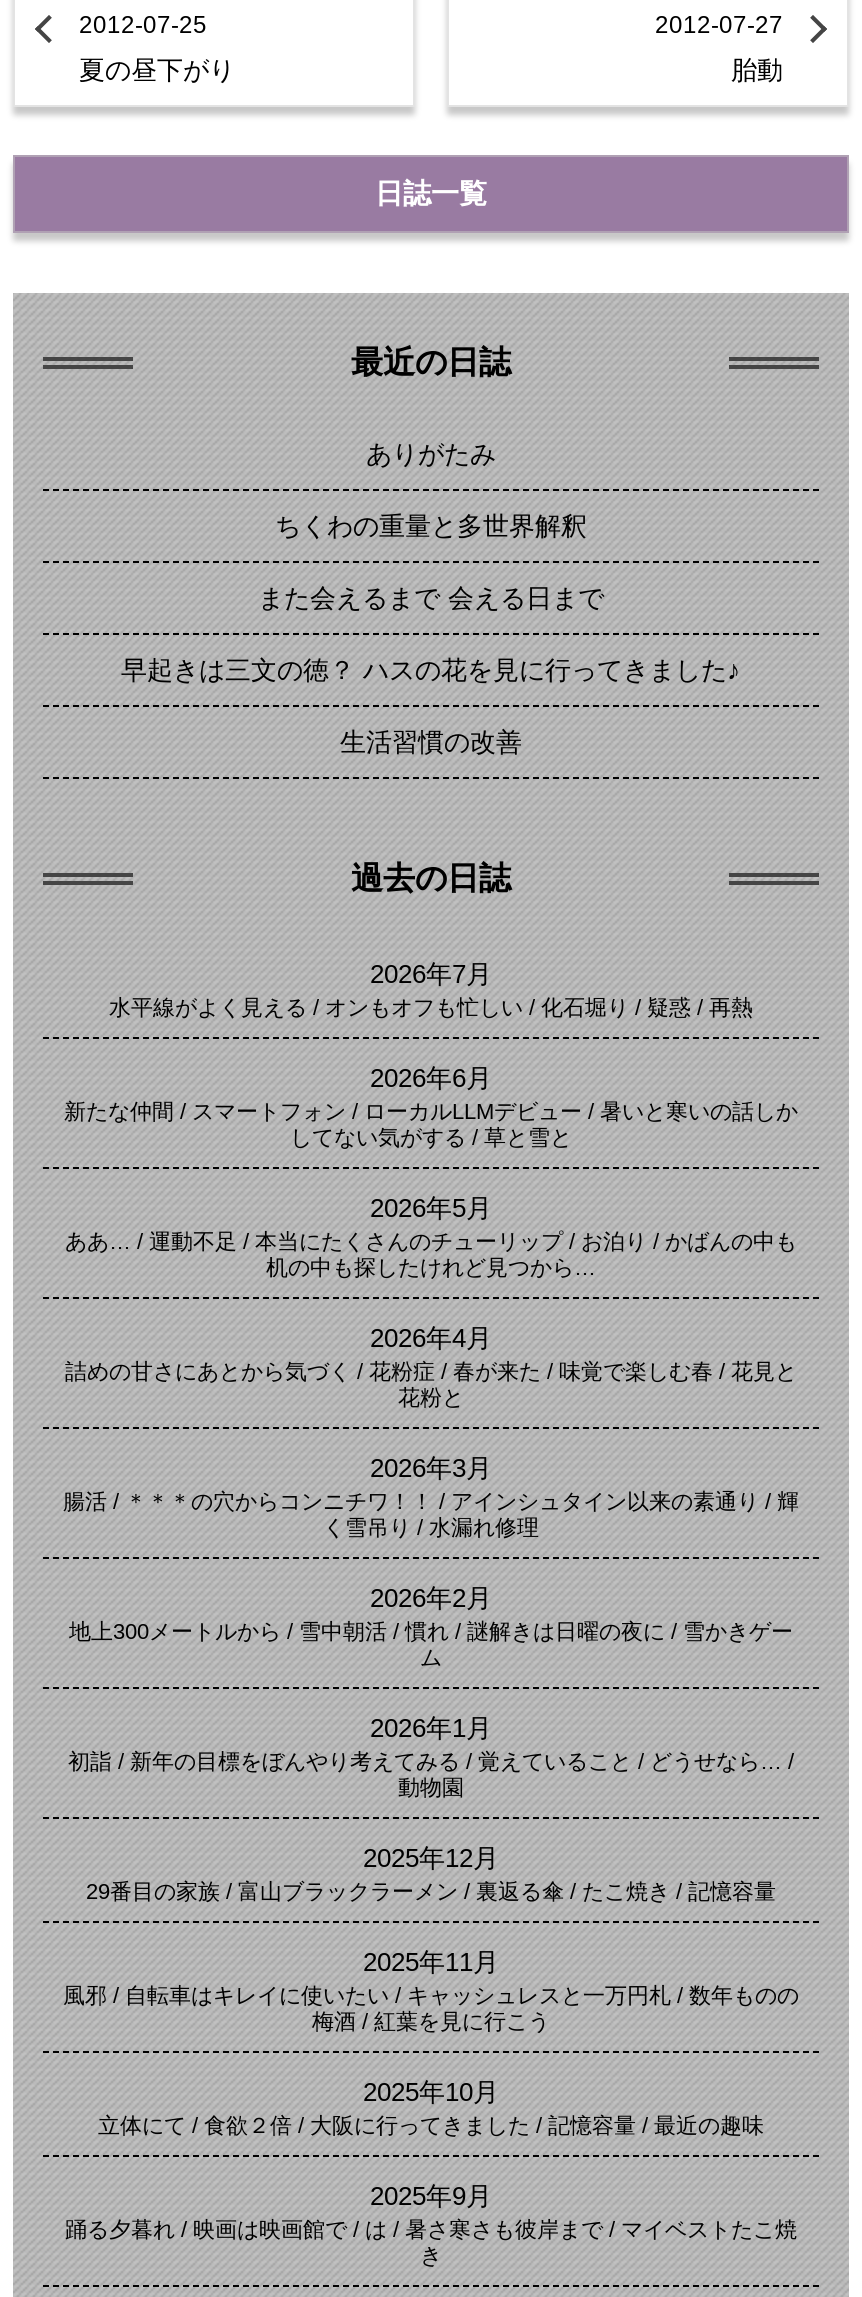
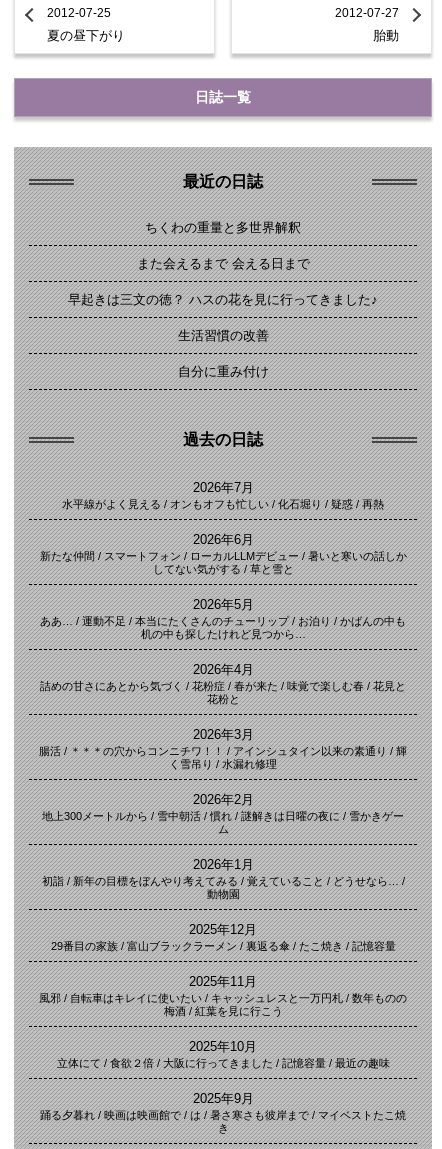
[366,439,496,469] ありがたみ -> none
moved [258,511,604,757] -> [136,220,309,343]: ちくわの重量と多世界解釈 | また会えるまで 会える日まで | 生活習慣の改善
none -> [177,364,268,379] 自分に重み付け

